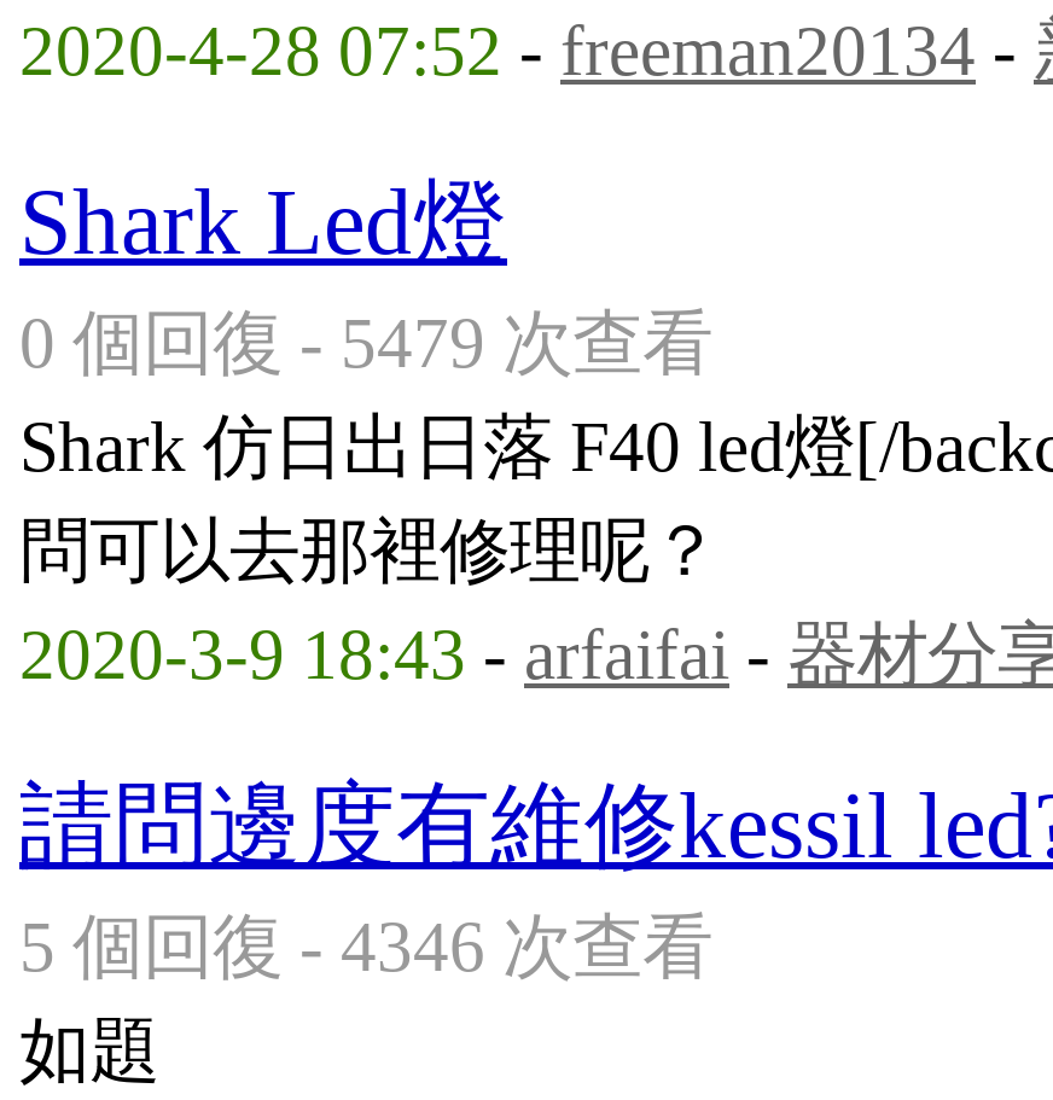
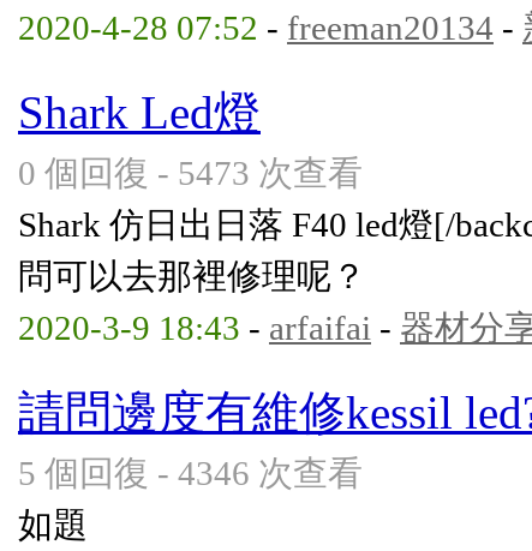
[19,304,712,382] 0 個回復 - 5479 次查看 -> [18,154,363,192] 0 個回復 - 5473 次查看

